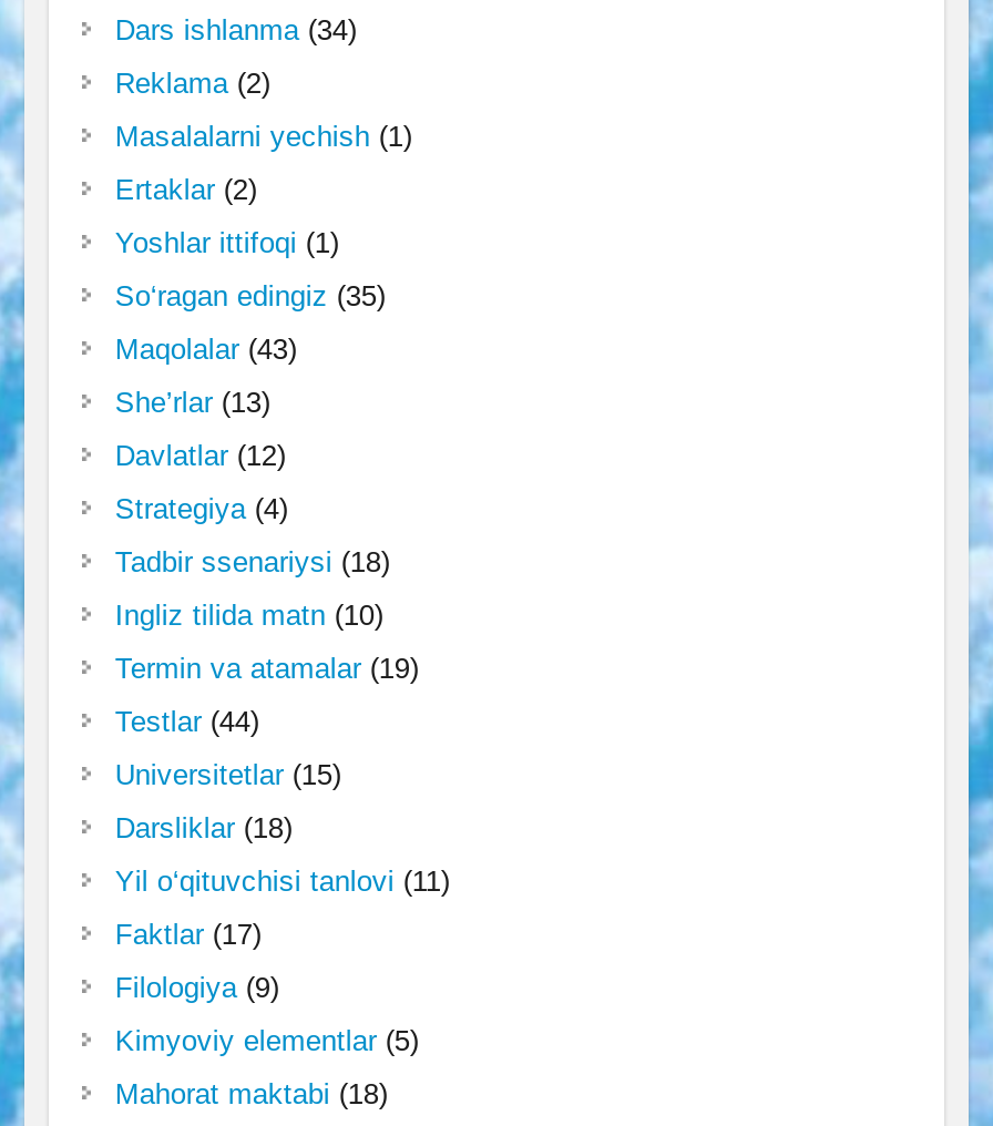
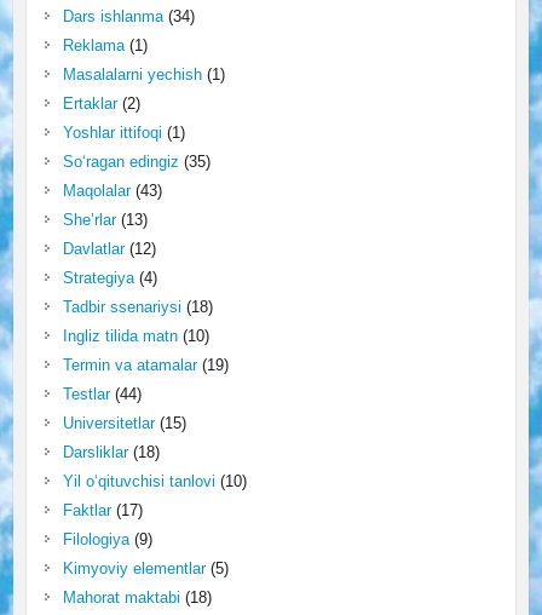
[115,67,270,101] Reklama (2) -> [63,37,147,55] Reklama (1)
[115,865,450,899] Yil o‘qituvchisi tanlovi (11) -> [63,473,247,491] Yil o‘qituvchisi tanlovi (10)

